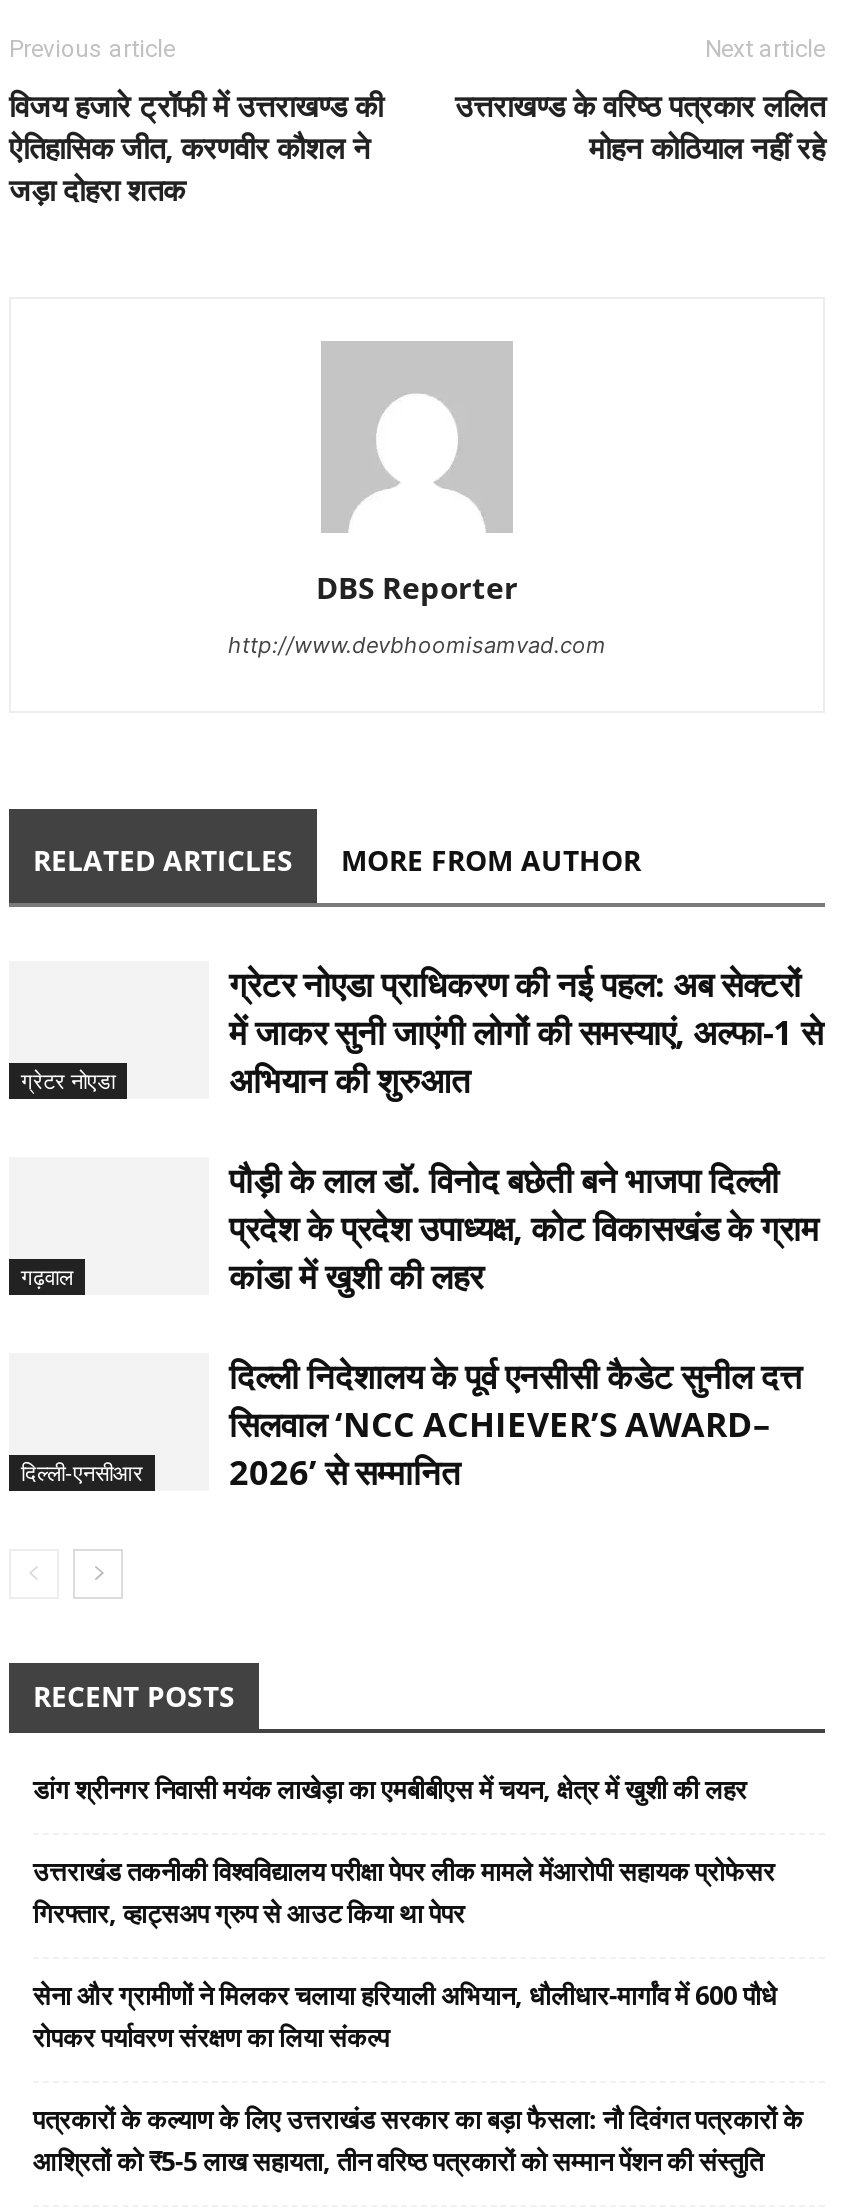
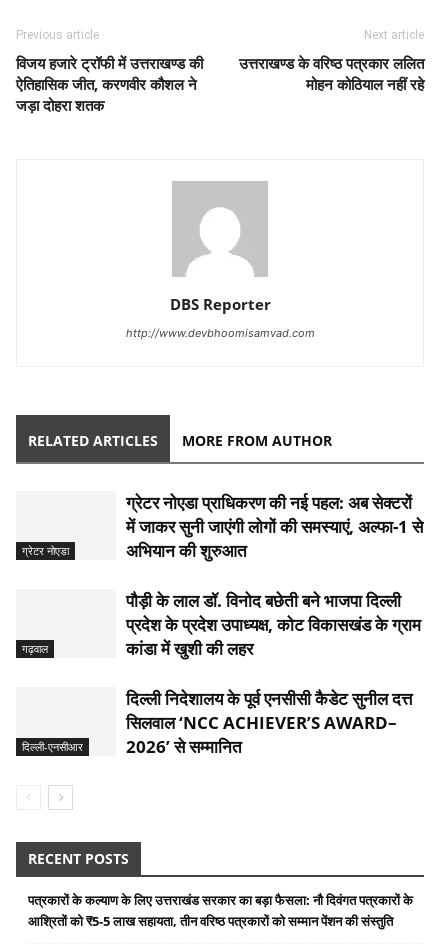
[33,1771,777,2055] डांग श्रीनगर निवासी मयंक लाखेड़ा का एमबीबीएस में चयन, क्षेत्र में खुशी की लहर | उत्तराखंड तकनीकी विश्वविद्यालय परीक्षा पेपर लीक मामले मेंआरोपी सहायक प्रोफेसर | गिरफ्तार, व्हाट्सअप ग्रुप से आउट किया था पेपर | सेना और ग्रामीणों ने मिलकर चलाया हरियाली अभियान, धौलीधार-मार्गांव में 600 पौधे | रोपकर पर्यावरण संरक्षण का लिया संकल्प -> none

